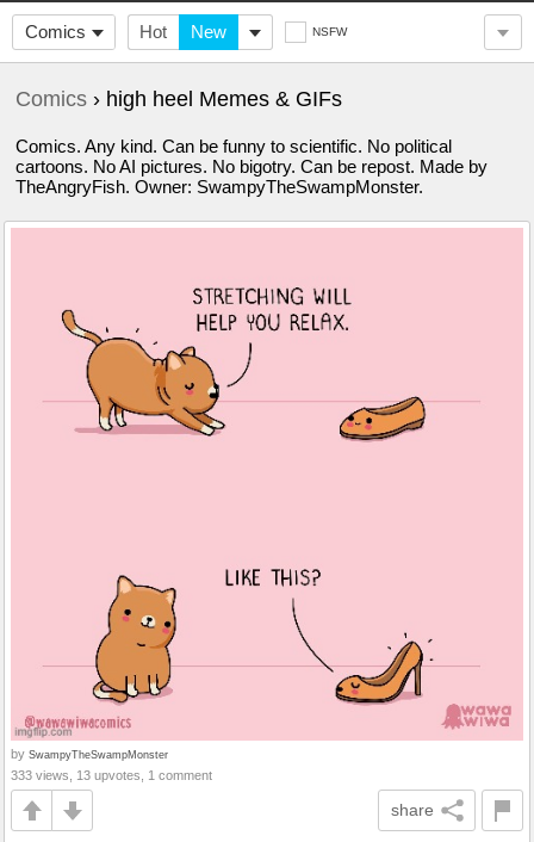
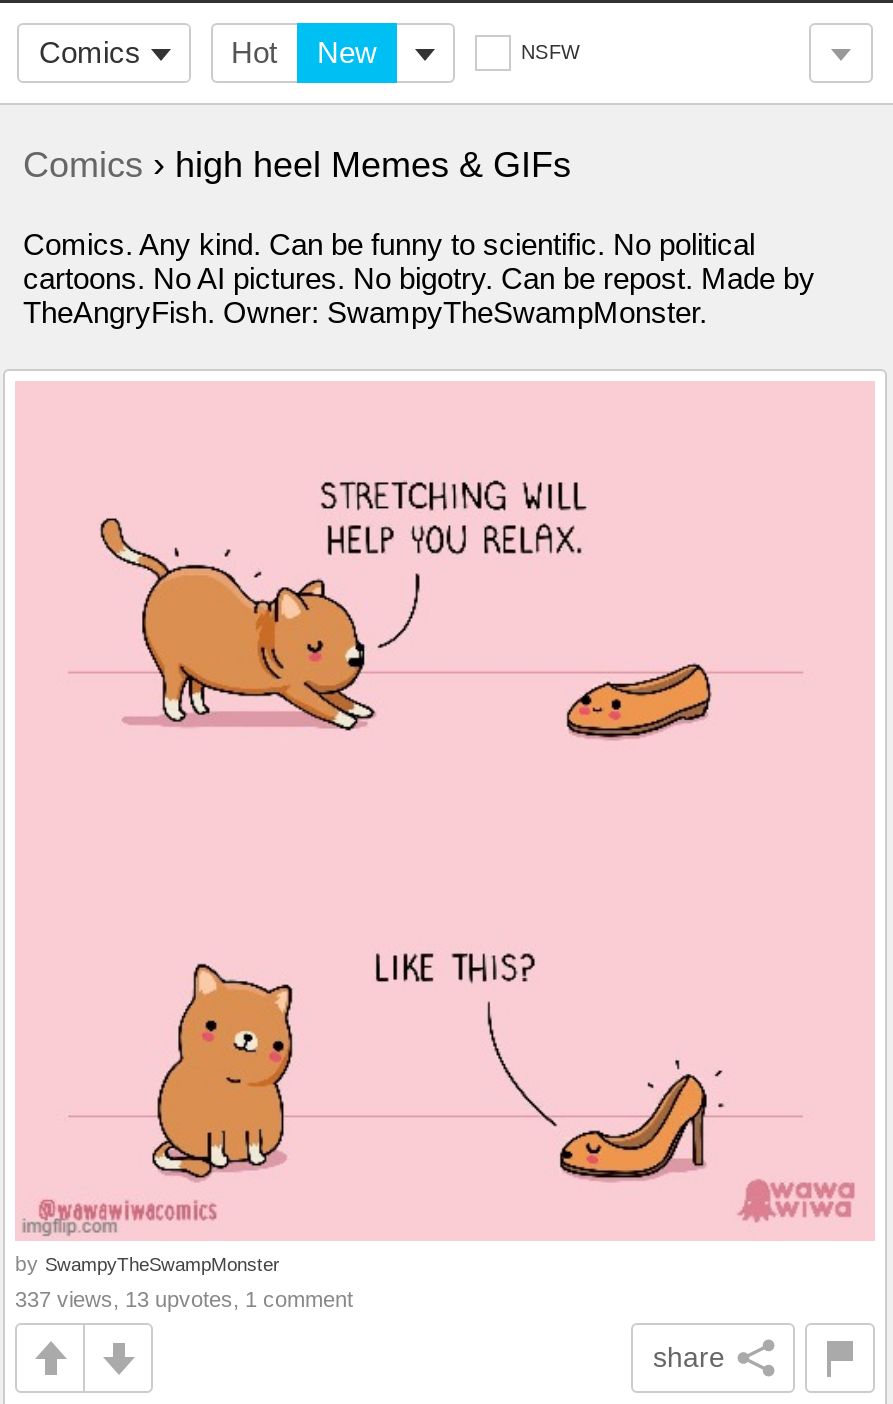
[11,768,212,782] 333 views, 13 upvotes, 1 comment -> [15,1287,353,1311] 337 views, 13 upvotes, 1 comment

